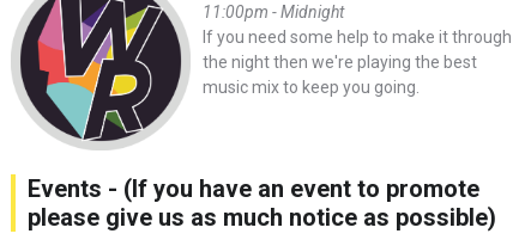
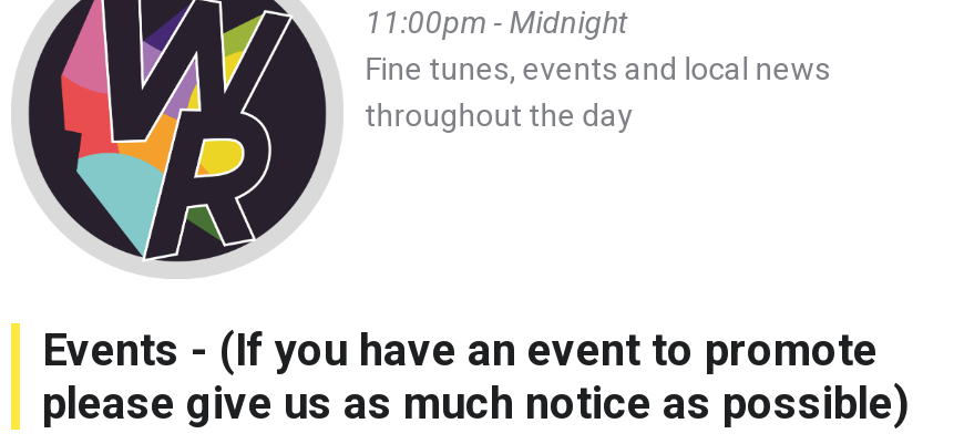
[202,28,512,97] If you need some help to make it through | the night then we're playing the best | music mix to keep you going. -> [365,51,831,133] Fine tunes, events and local news | throughout the day

